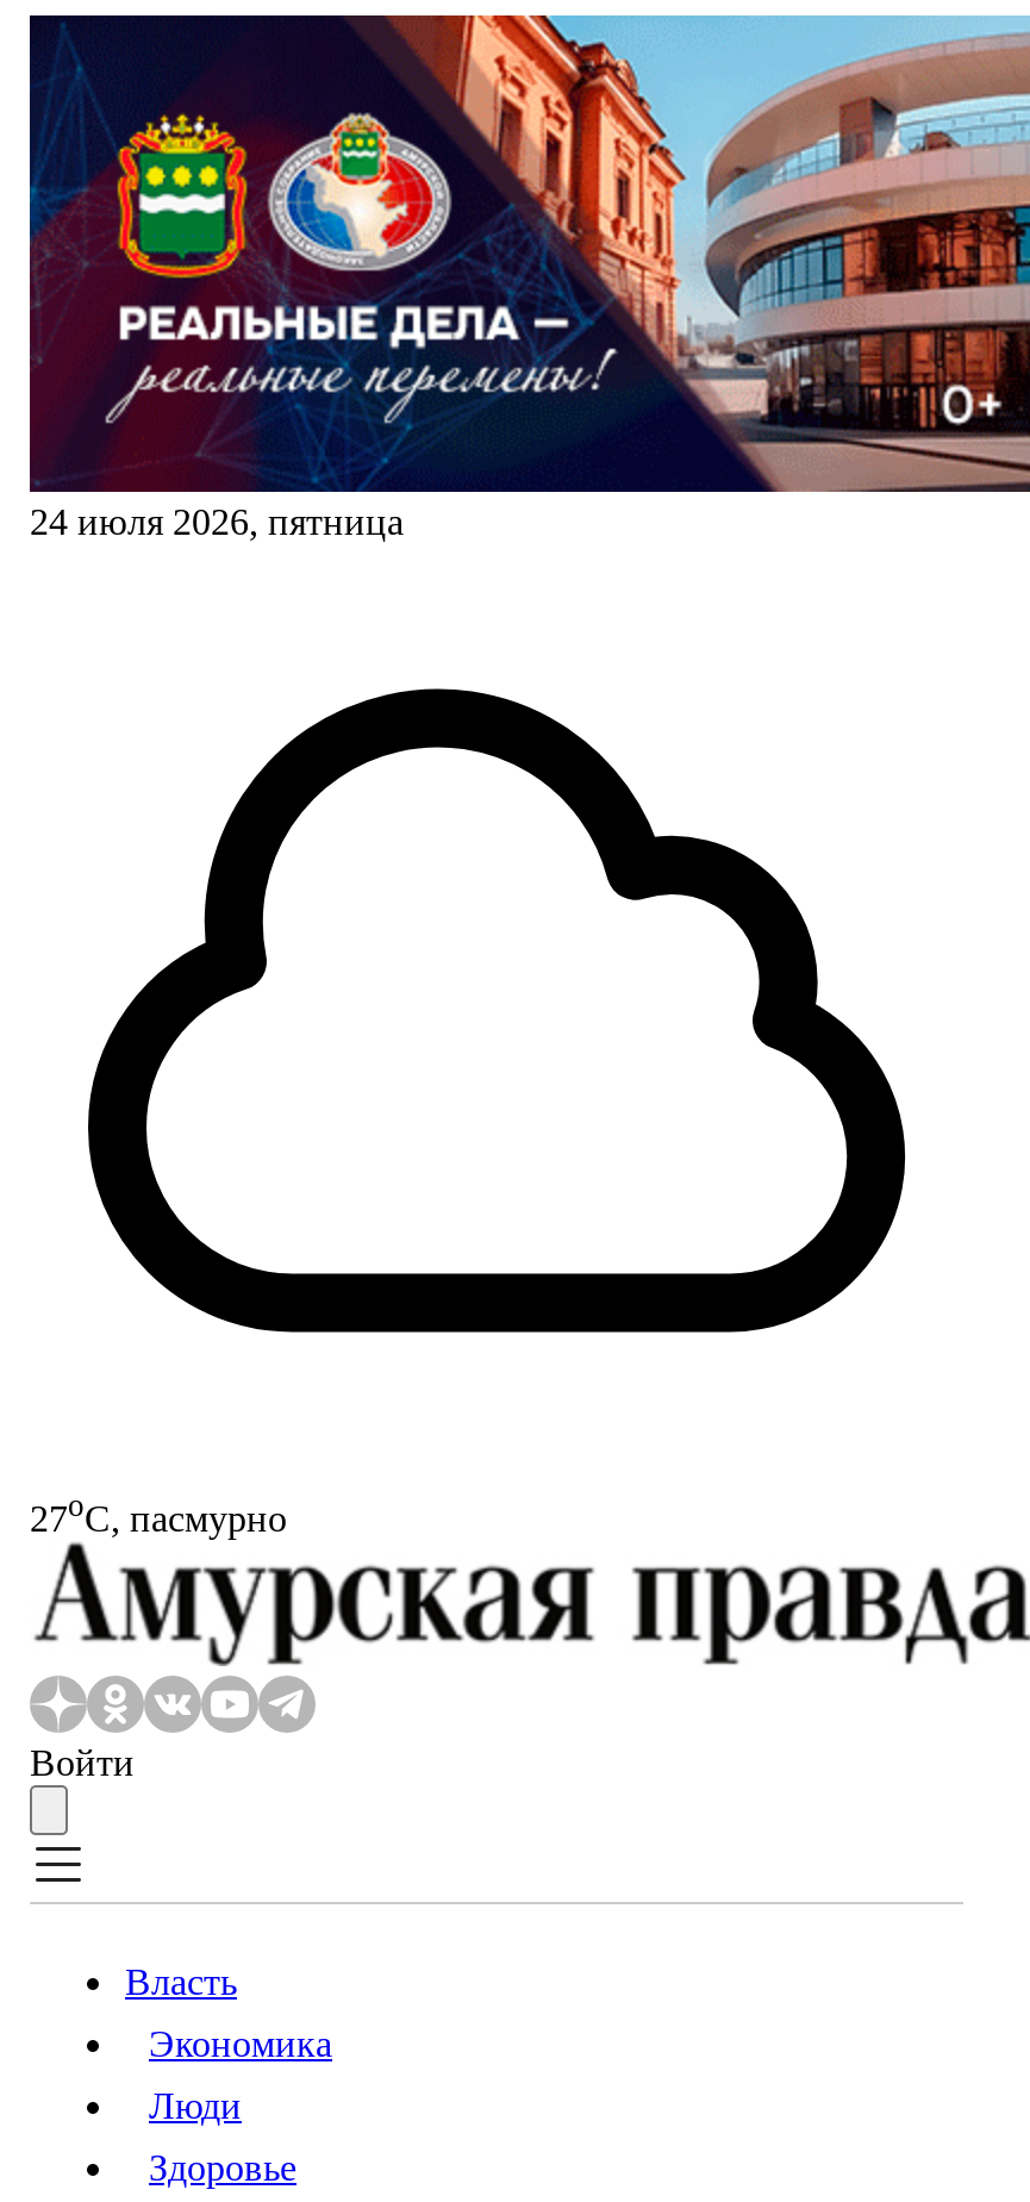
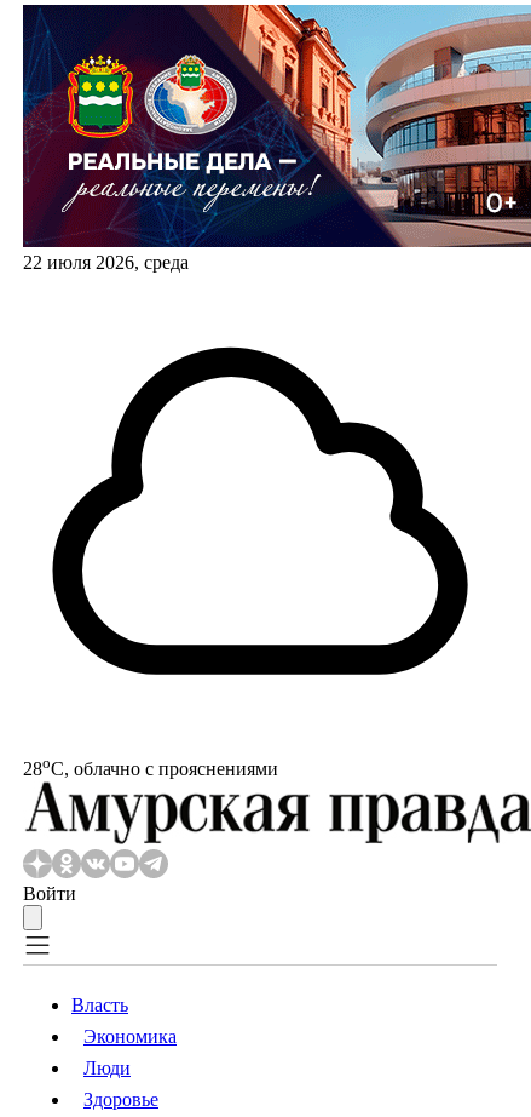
[30,501,404,542] 24 июля 2026, пятница -> [23,252,189,273] 22 июля 2026, среда
[30,1487,287,1538] 27oС, пасмурно -> [23,754,278,779] 28oС, облачно с прояснениями

